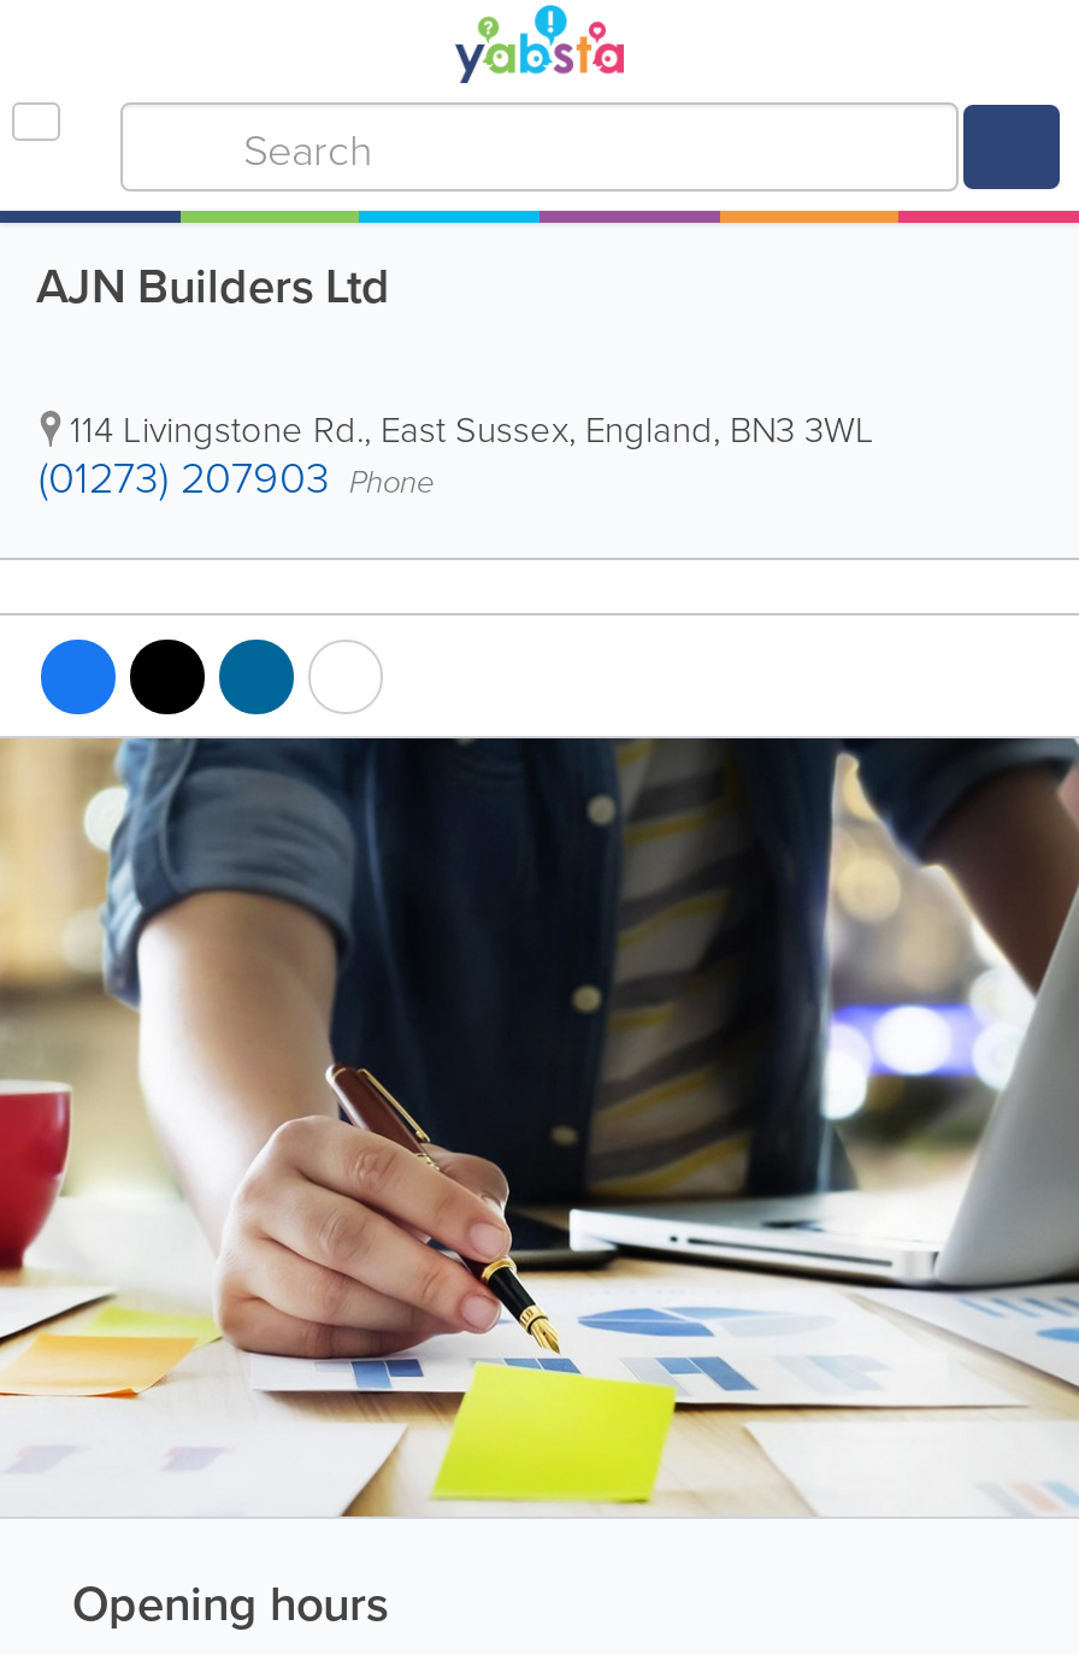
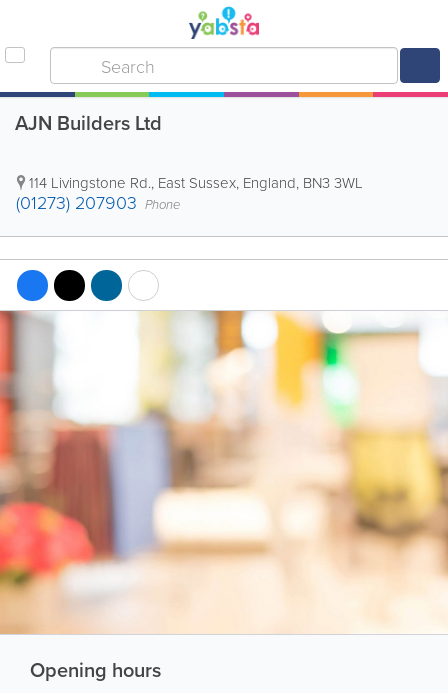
[7,736,1072,1519] [image] -> [3,310,445,635] [image]

